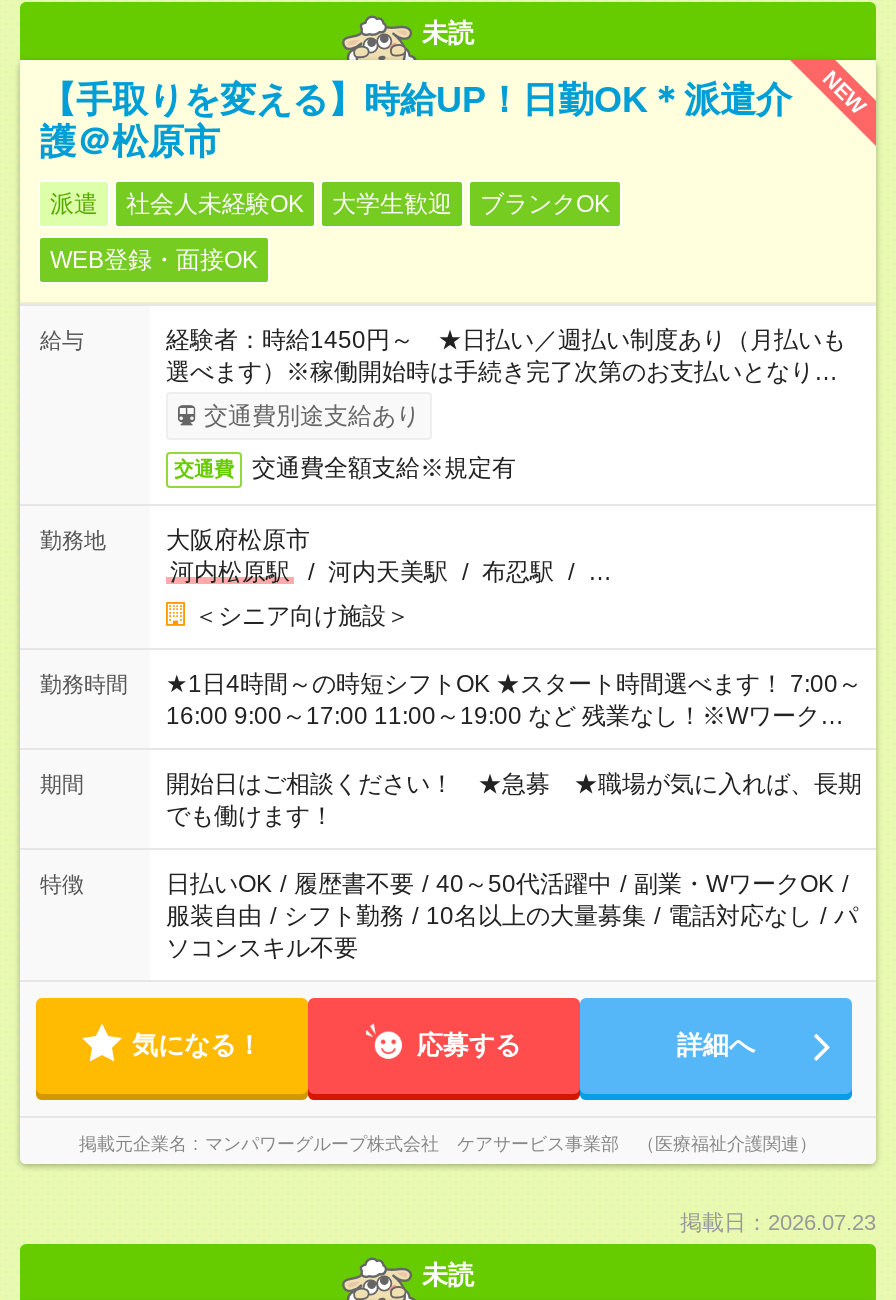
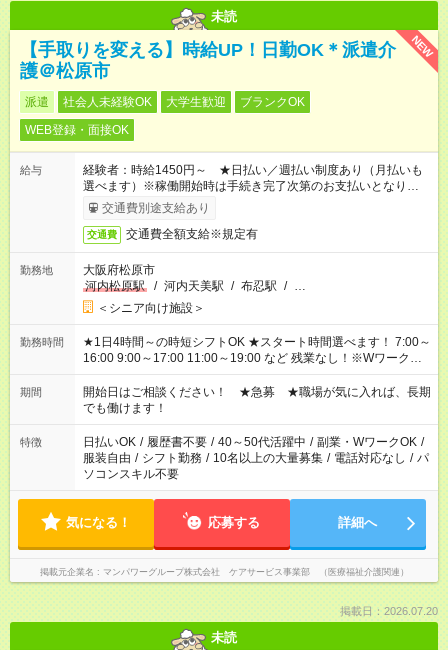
[680,1210,876,1234] 掲載日：2026.07.23 -> [340,605,438,617] 掲載日：2026.07.20

